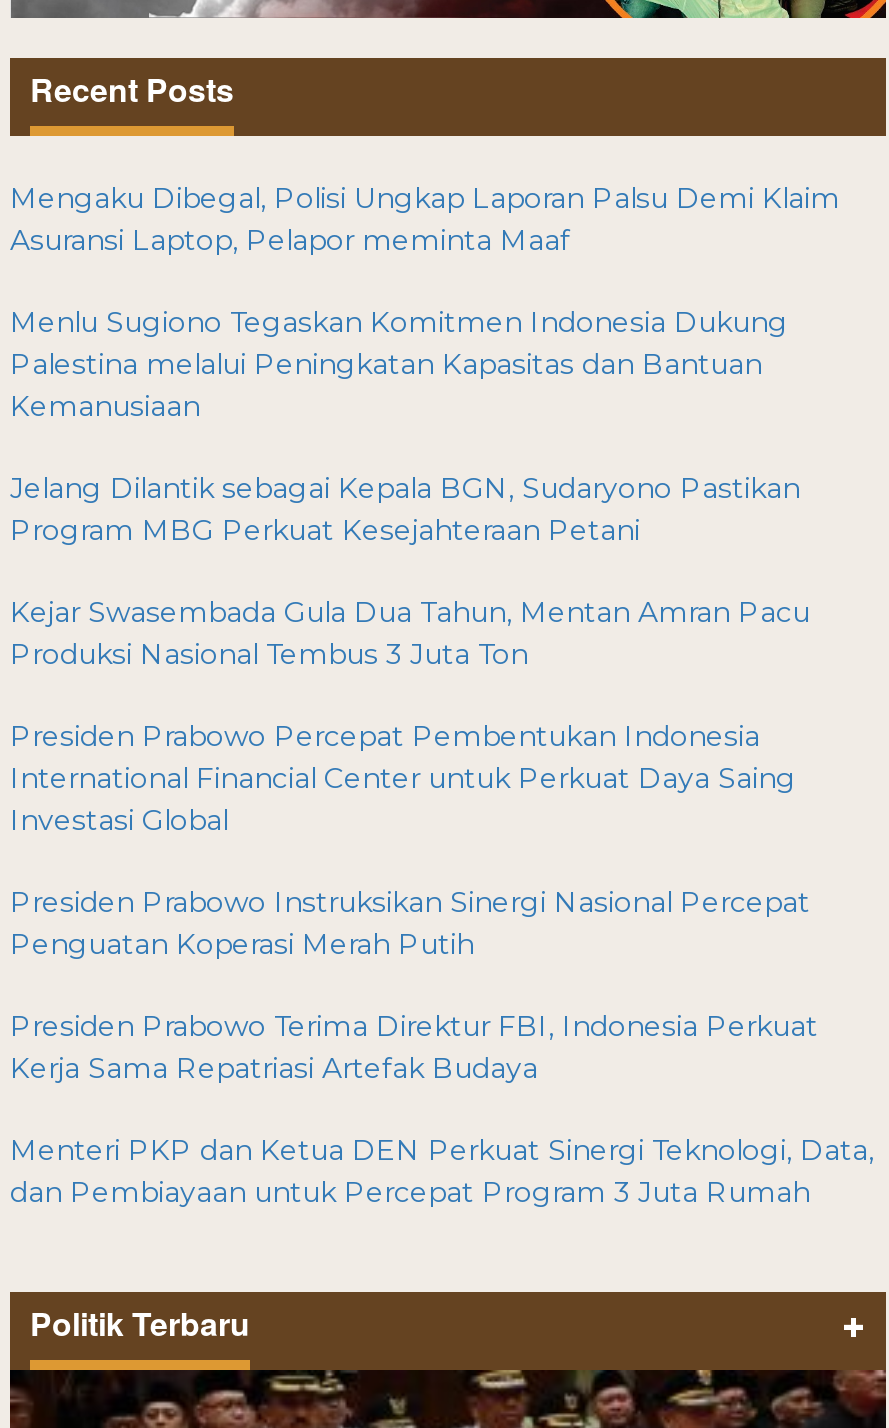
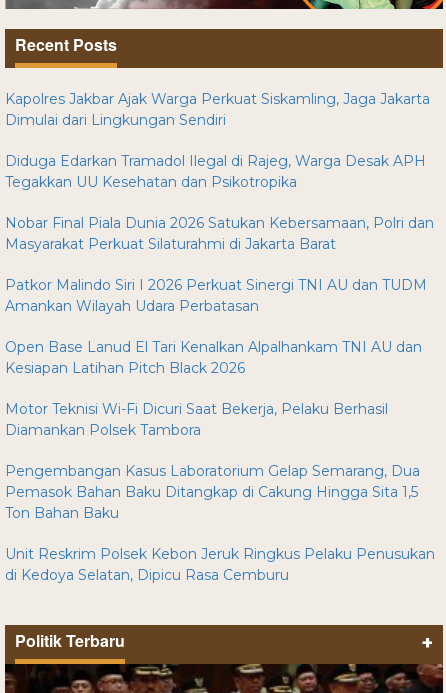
[10,181,840,259] Mengaku Dibegal, Polisi Ungkap Laporan Palsu Demi Klaim | Asuransi Laptop, Pelapor meminta Maaf -> [5,90,430,129] Kapolres Jakbar Ajak Warga Perkuat Siskamling, Jaga Jakarta | Dimulai dari Lingkungan Sendiri
[10,305,788,425] Menlu Sugiono Tegaskan Komitmen Indonesia Dukung | Palestina melalui Peningkatan Kapasitas dan Bantuan | Kemanusiaan -> [5,152,426,191] Diduga Edarkan Tramadol Ilegal di Rajeg, Warga Desak APH | Tegakkan UU Kesehatan dan Psikotropika
[10,471,800,549] Jelang Dilantik sebagai Kepala BGN, Sudaryono Pastikan | Program MBG Perkuat Kesejahteraan Petani -> [5,214,434,253] Nobar Final Piala Dunia 2026 Satukan Kebersamaan, Polri dan | Masyarakat Perkuat Silaturahmi di Jakarta Barat
[10,595,810,673] Kejar Swasembada Gula Dua Tahun, Mentan Amran Pacu | Produksi Nasional Tembus 3 Juta Ton -> [5,276,427,315] Patkor Malindo Siri I 2026 Perkuat Sinergi TNI AU dan TUDM | Amankan Wilayah Udara Perbatasan
[10,719,796,839] Presiden Prabowo Percepat Pembentukan Indonesia | International Financial Center untuk Perkuat Daya Saing | Investasi Global -> [5,338,422,377] Open Base Lanud El Tari Kenalkan Alpalhankam TNI AU dan | Kesiapan Latihan Pitch Black 2026
[10,885,810,963] Presiden Prabowo Instruksikan Sinergi Nasional Percepat | Penguatan Koperasi Merah Putih -> [5,400,388,439] Motor Teknisi Wi-Fi Dicuri Saat Bekerja, Pelaku Berhasil | Diamankan Polsek Tambora
[10,1009,818,1087] Presiden Prabowo Terima Direktur FBI, Indonesia Perkuat | Kerja Sama Repatriasi Artefak Budaya -> [5,462,420,522] Pengembangan Kasus Laboratorium Gelap Semarang, Dua | Pemasok Bahan Baku Ditangkap di Cakung Hingga Sita 1,5 | Ton Bahan Baku
[10,1133,874,1211] Menteri PKP dan Ketua DEN Perkuat Sinergi Teknologi, Data, | dan Pembiayaan untuk Percepat Program 3 Juta Rumah -> [5,545,435,584] Unit Reskrim Polsek Kebon Jeruk Ringkus Pelaku Penusukan | di Kedoya Selatan, Dipicu Rasa Cemburu

